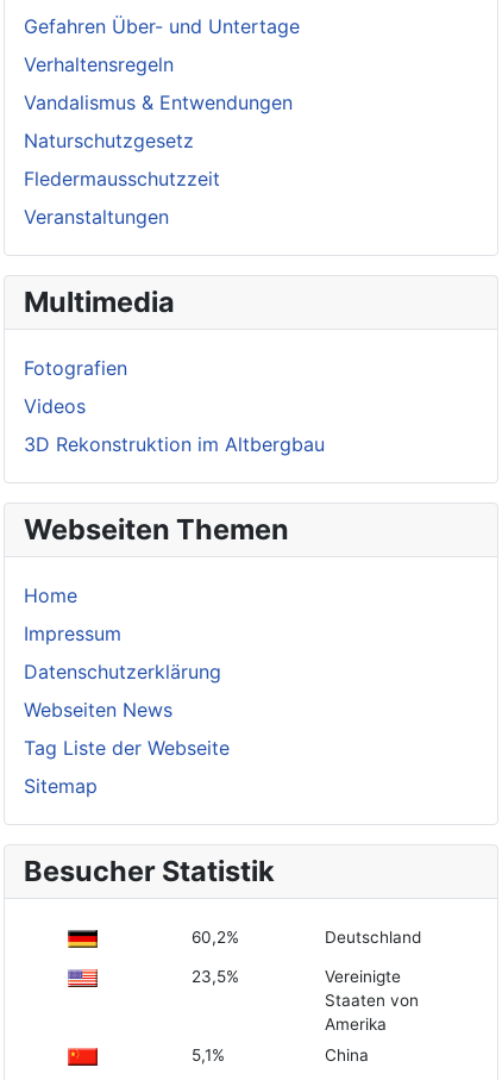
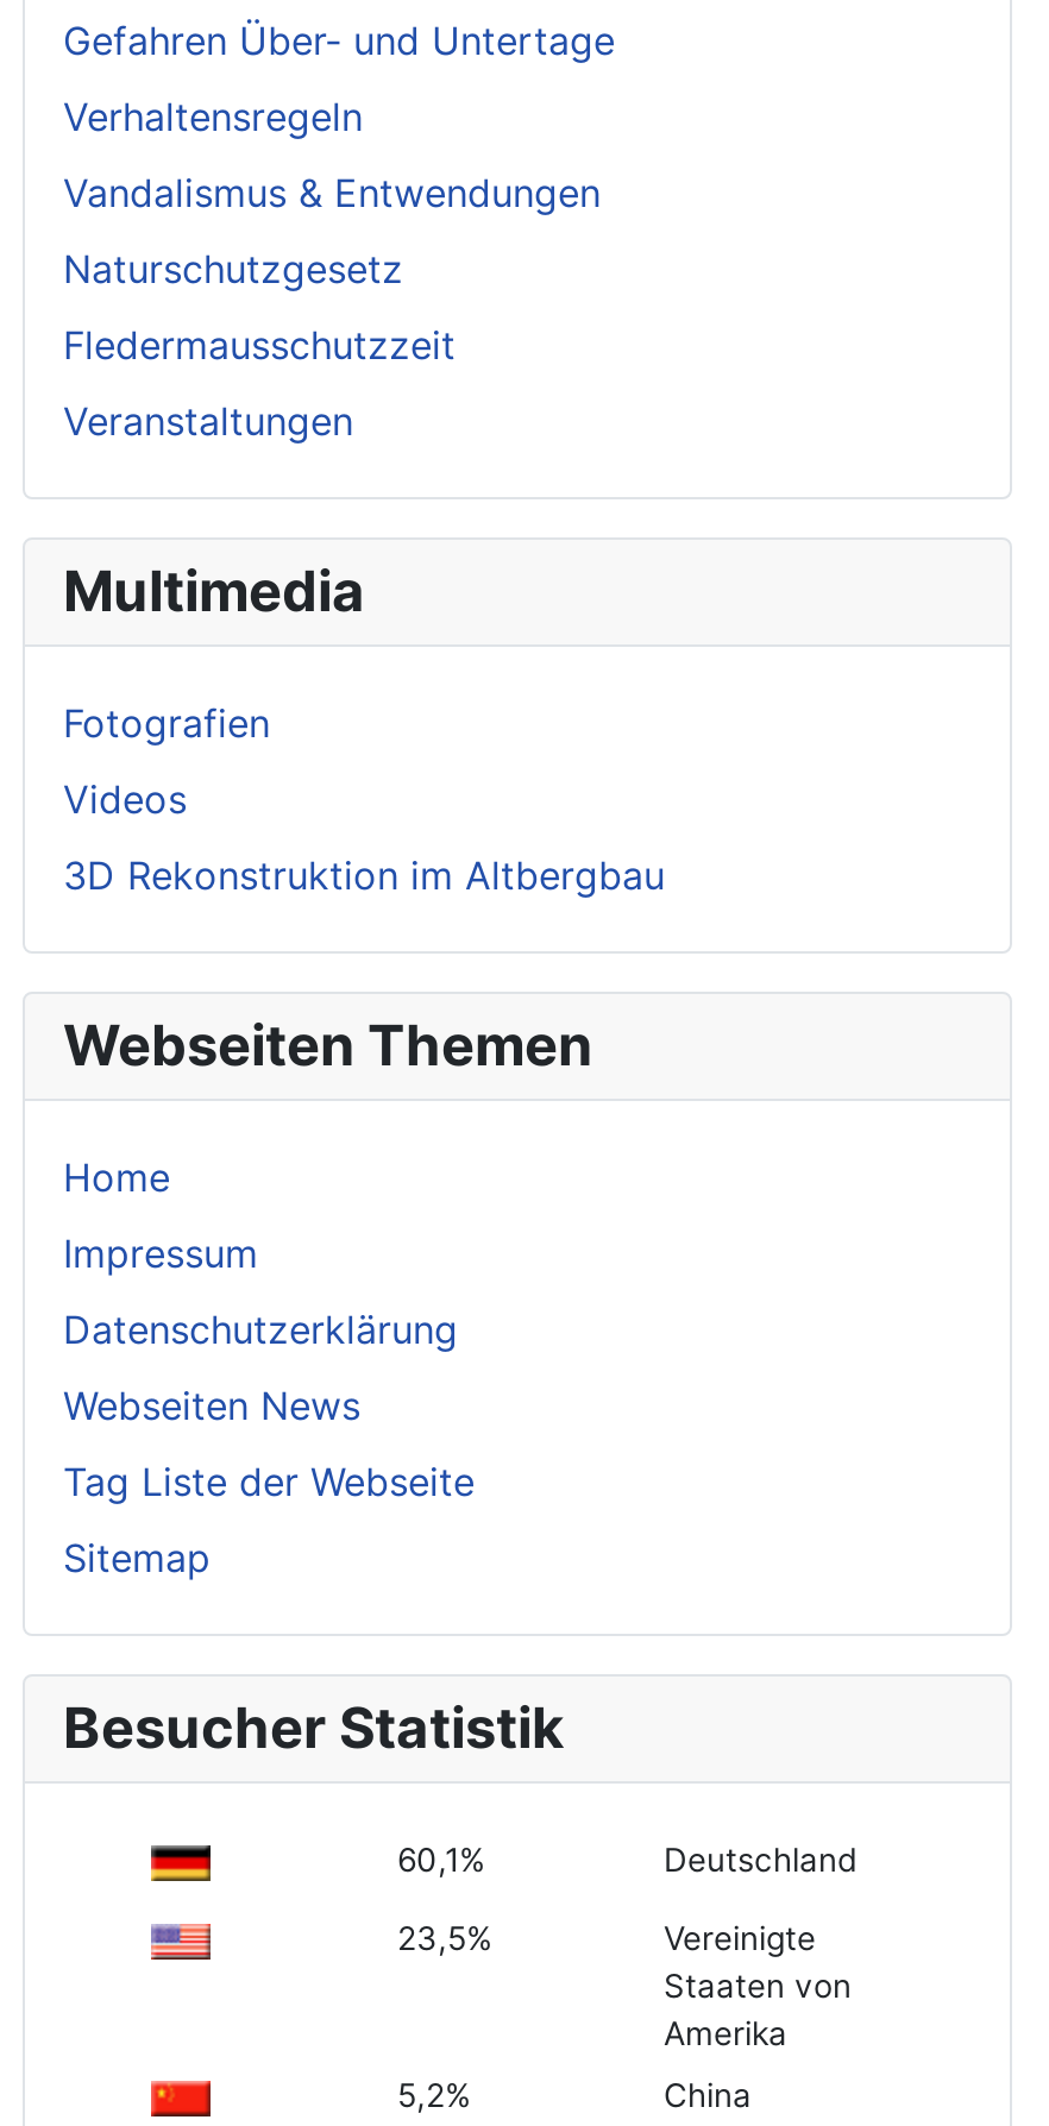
[191,927,239,946] 60,2% -> [397,1840,485,1878] 60,1%
[191,1045,224,1064] 5,1% -> [397,2075,471,2113] 5,2%

